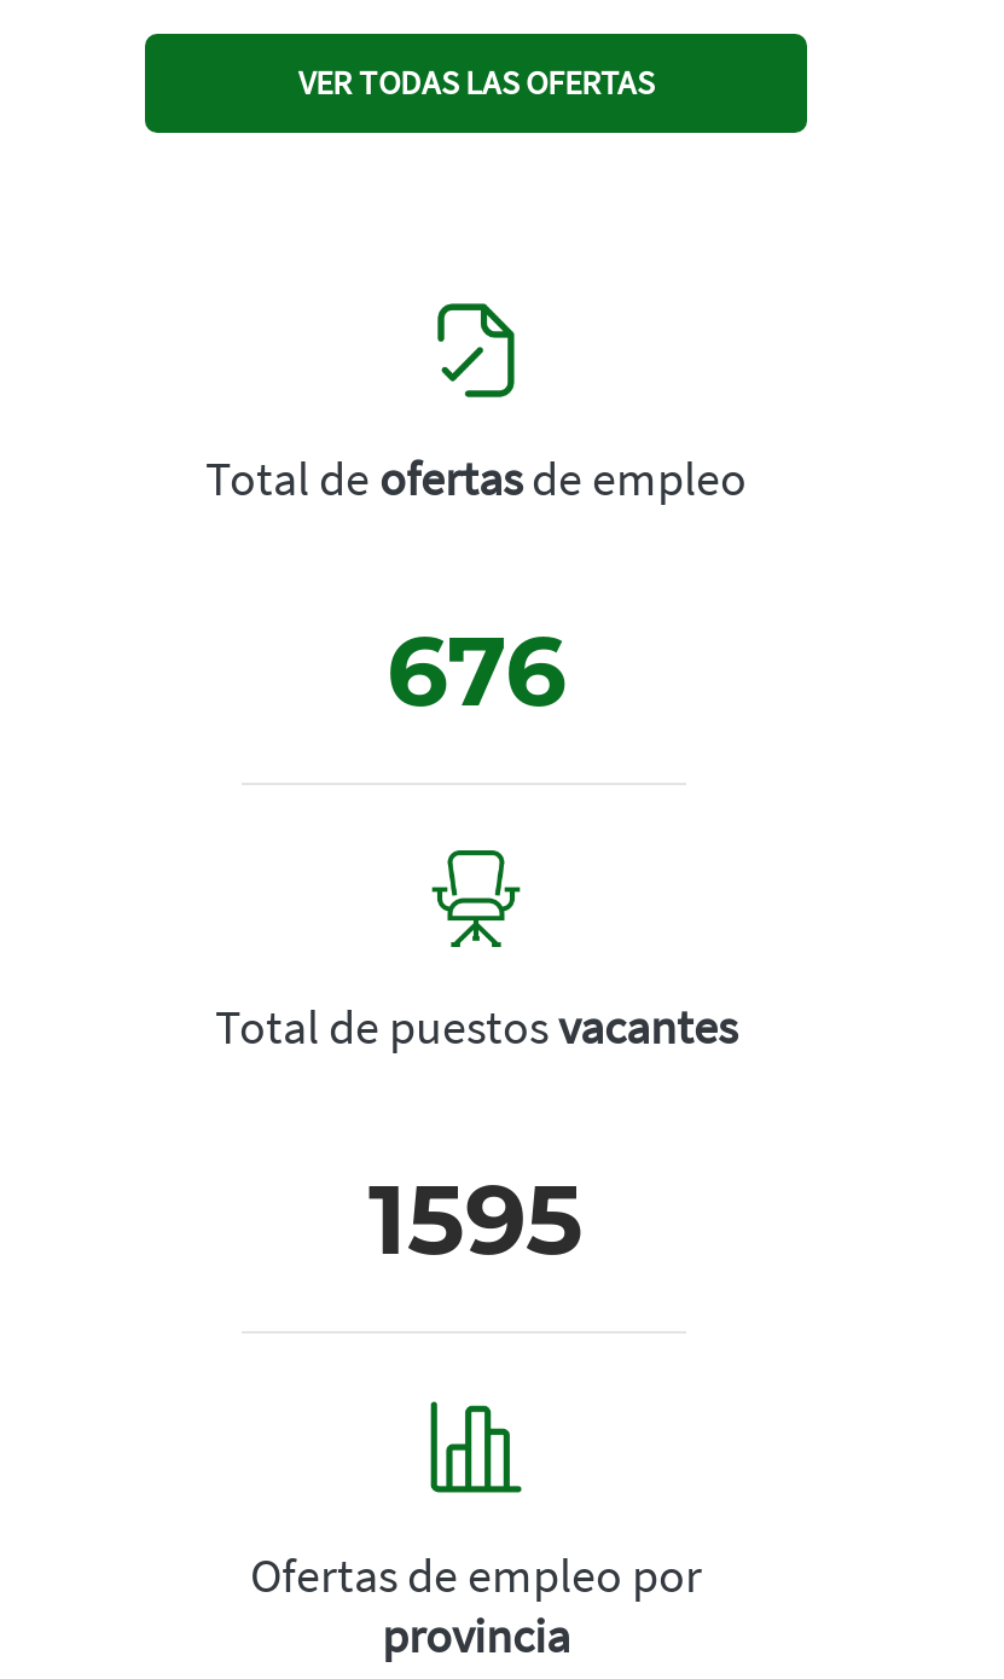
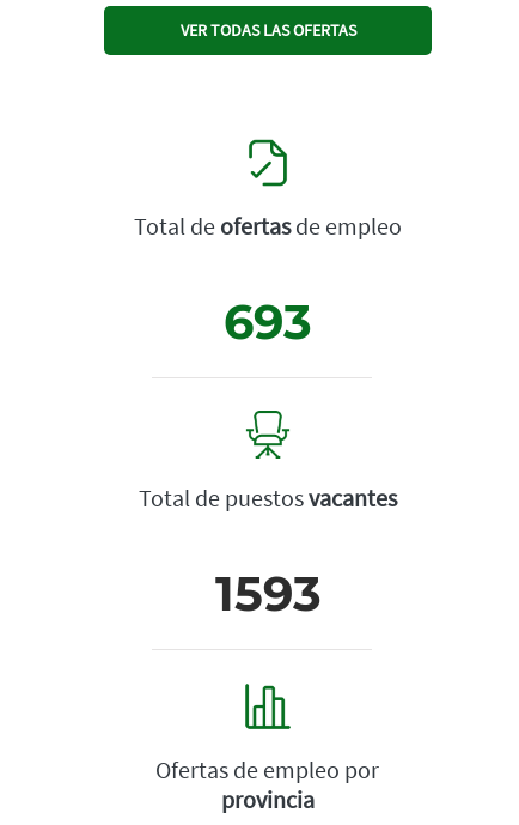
[387,612,565,730] 676 -> [224,292,312,351] 693
[368,1160,584,1278] 1595 -> [215,564,321,623] 1593

